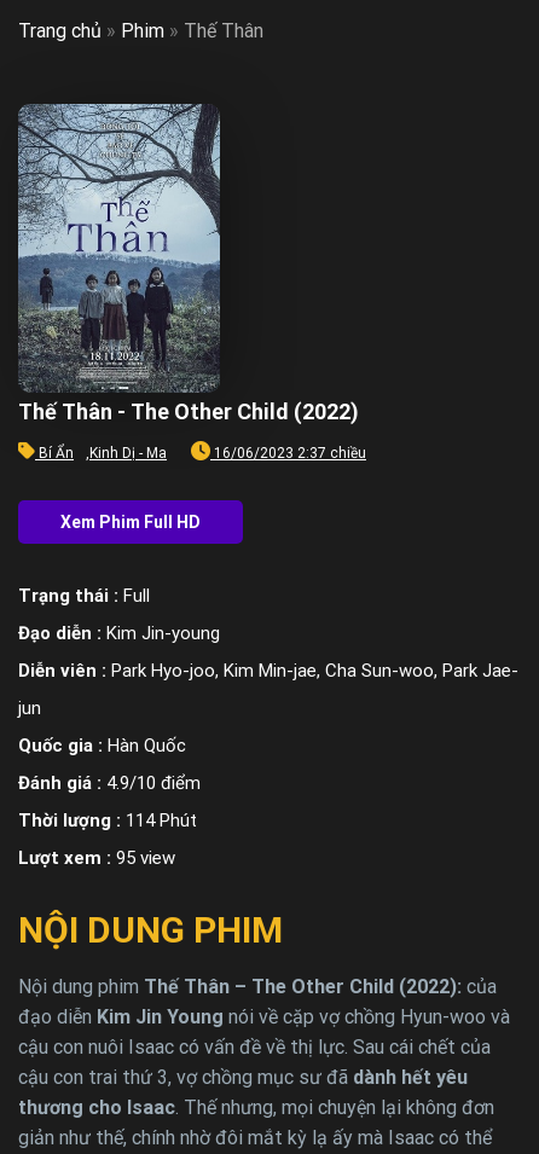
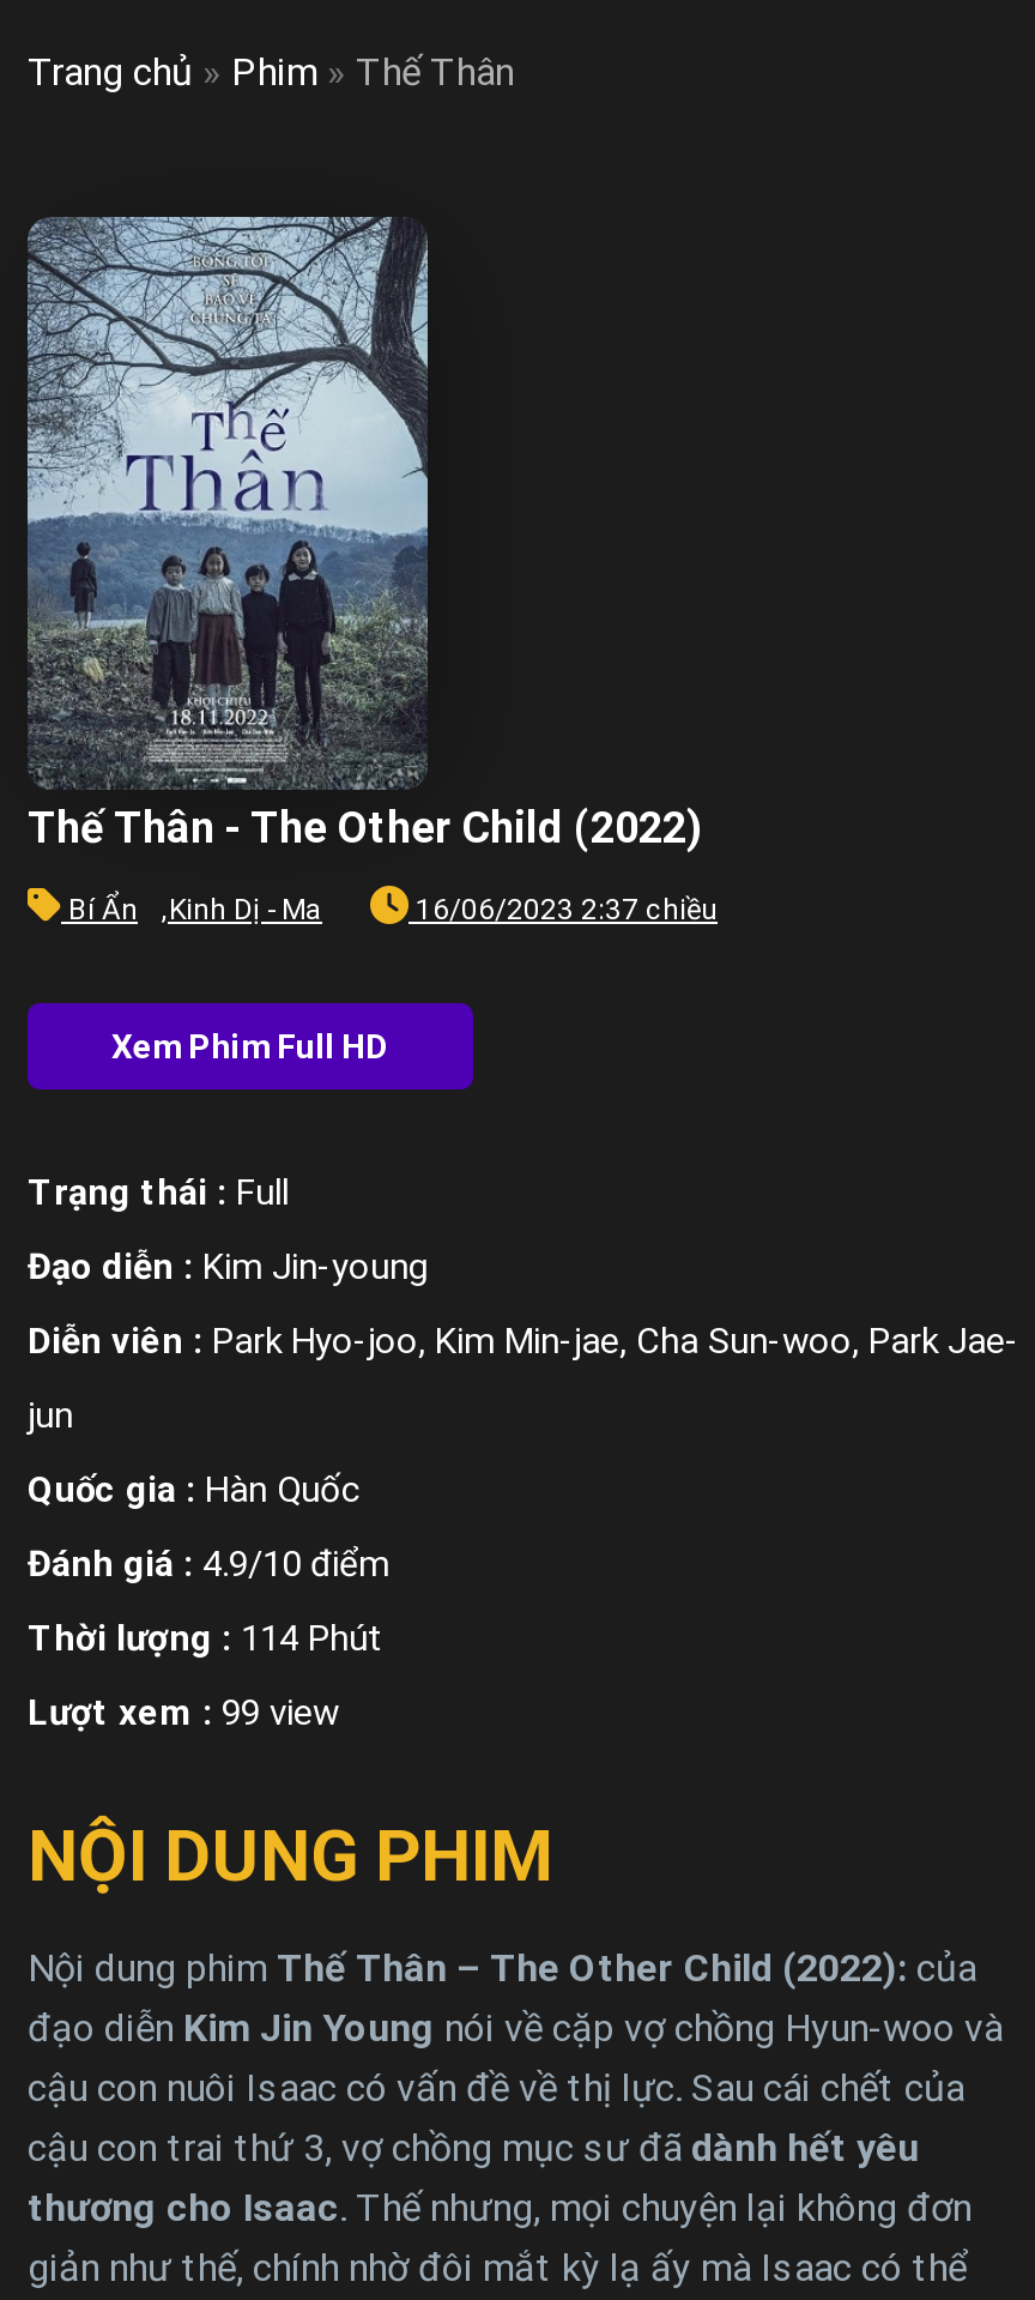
[18,847,175,868] Lượt xem : 95 view -> [28,1690,339,1734] Lượt xem : 99 view

